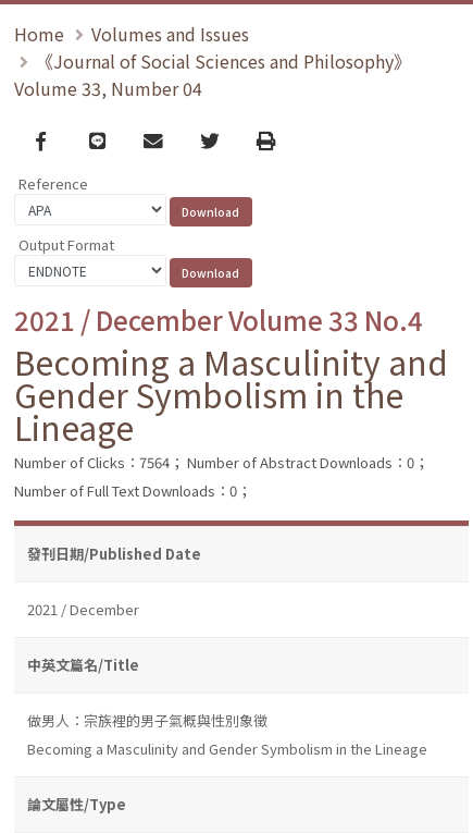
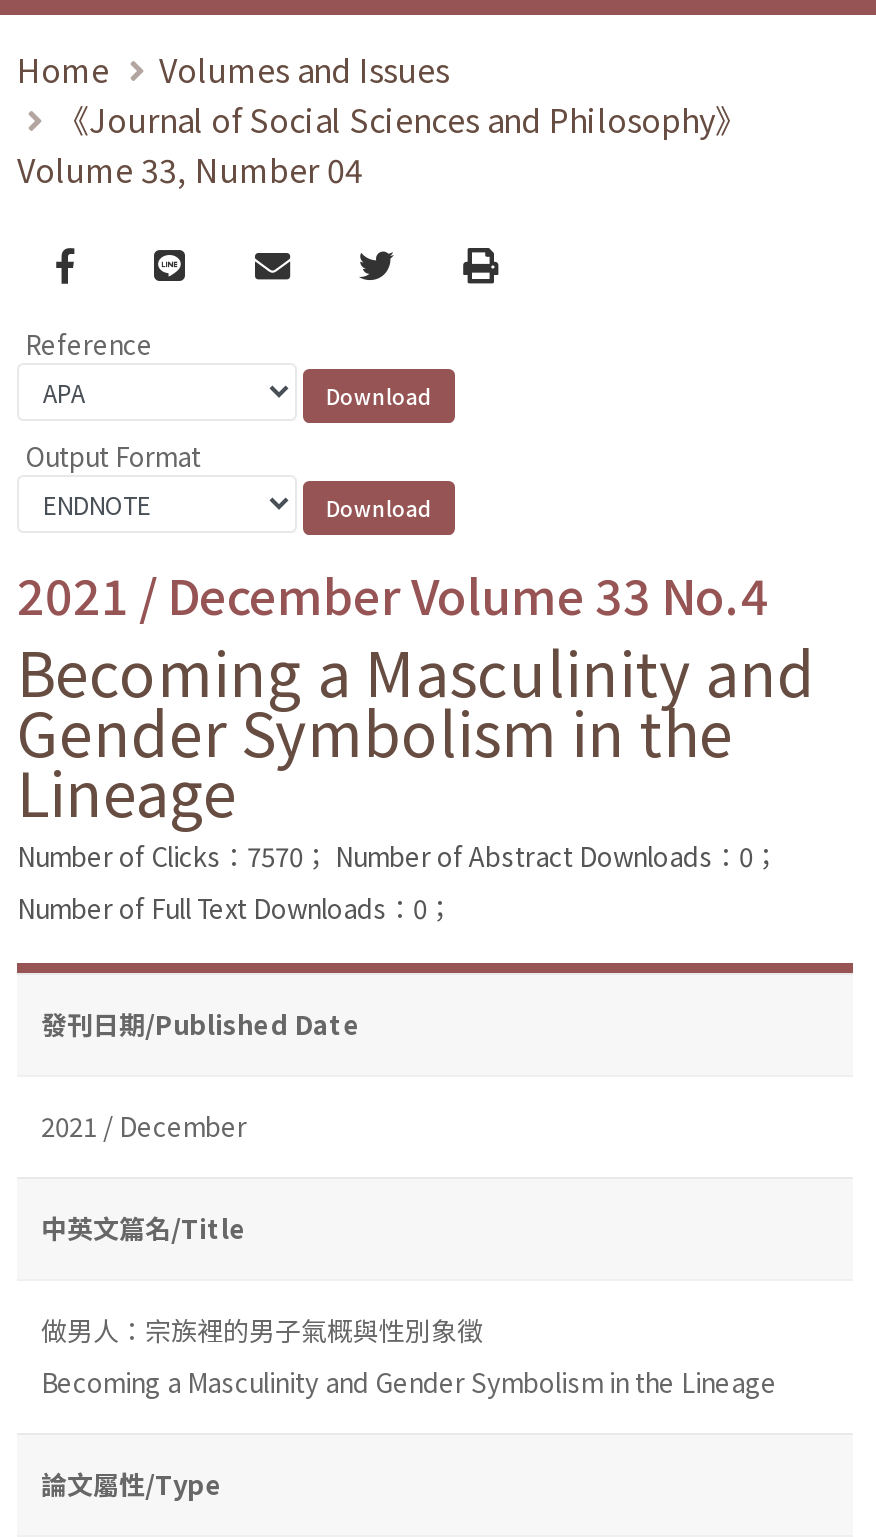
[14,451,428,472] Number of Clicks：7564； Number of Abstract Downloads：0； -> [17,836,779,874] Number of Clicks：7570； Number of Abstract Downloads：0；

